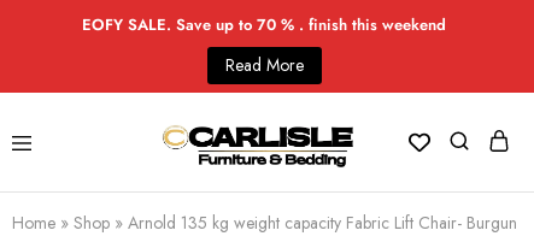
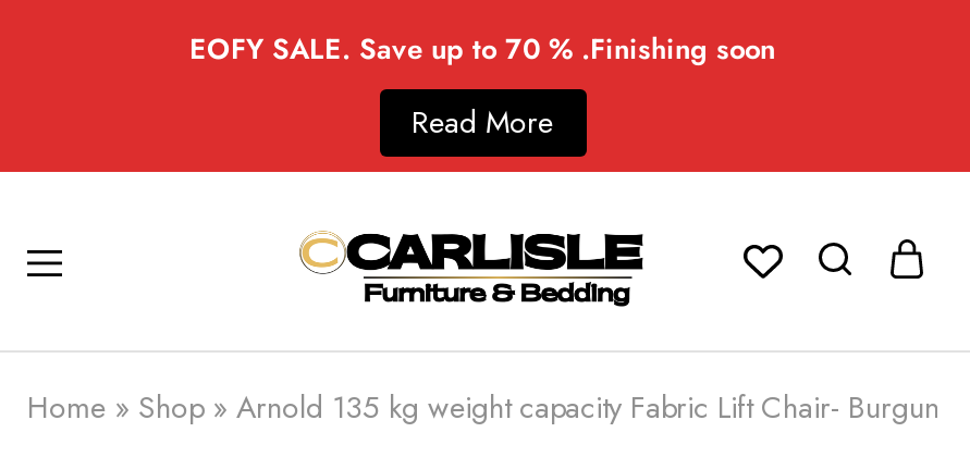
[82,13,446,36] EOFY SALE. Save up to 70 % . finish this weekend -> [189,29,775,70] EOFY SALE. Save up to 70 % .Finishing soon

